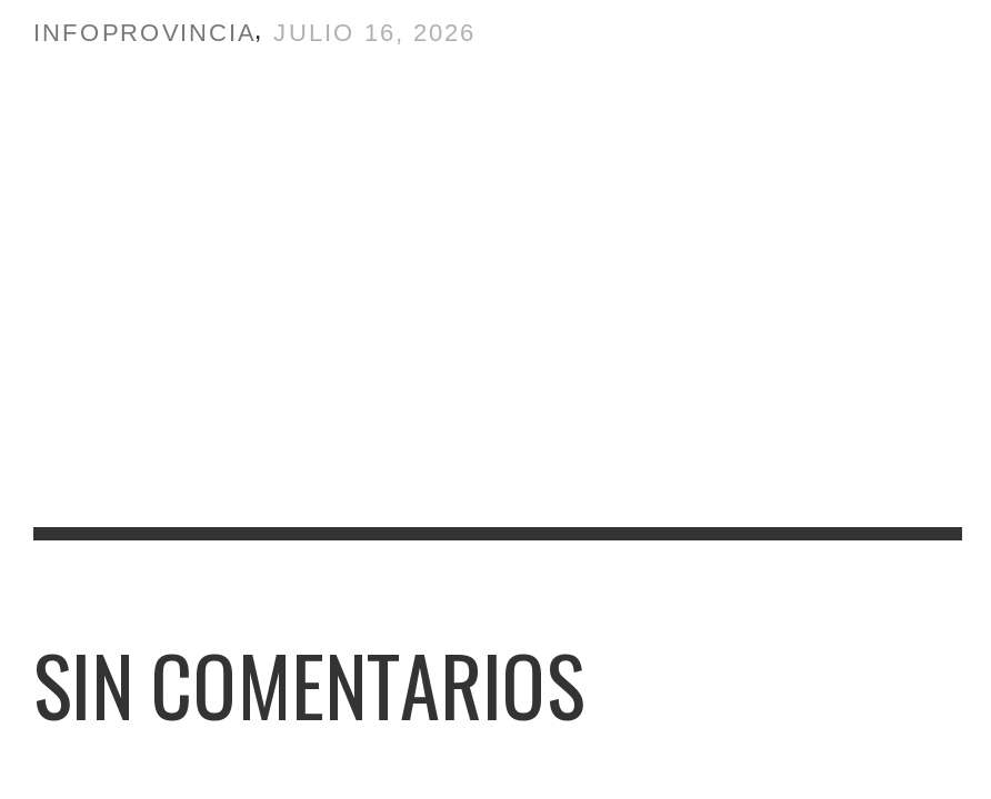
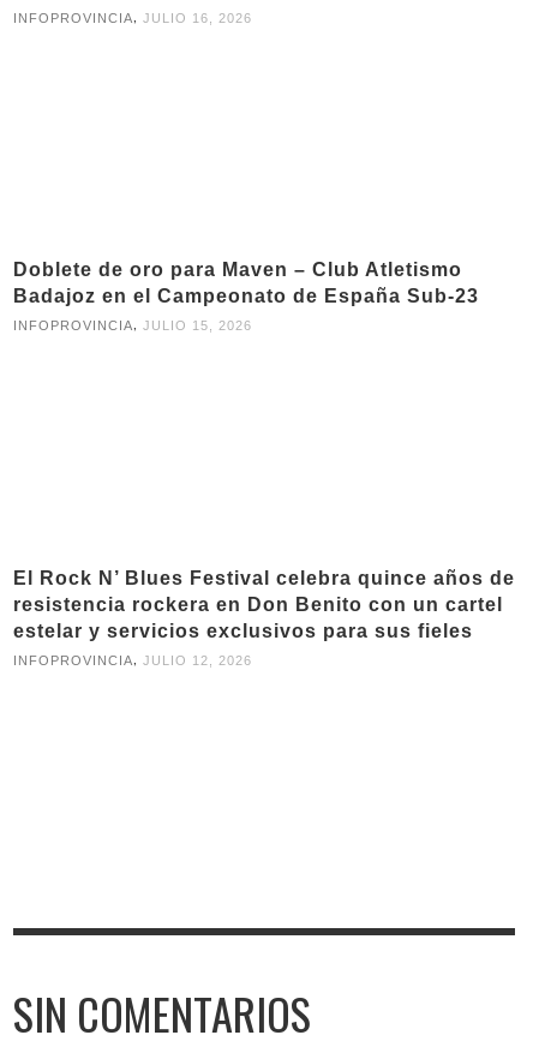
none -> [13,260,479,333] Doblete de oro para Maven – Club Atletismo | Badajoz en el Campeonato de España Sub-23 | INFOPROVINCIA, JULIO 15, 2026
none -> [13,568,515,668] El Rock N’ Blues Festival celebra quince años de | resistencia rockera en Don Benito con un cartel | estelar y servicios exclusivos para sus fieles | INFOPROVINCIA, JULIO 12, 2026

